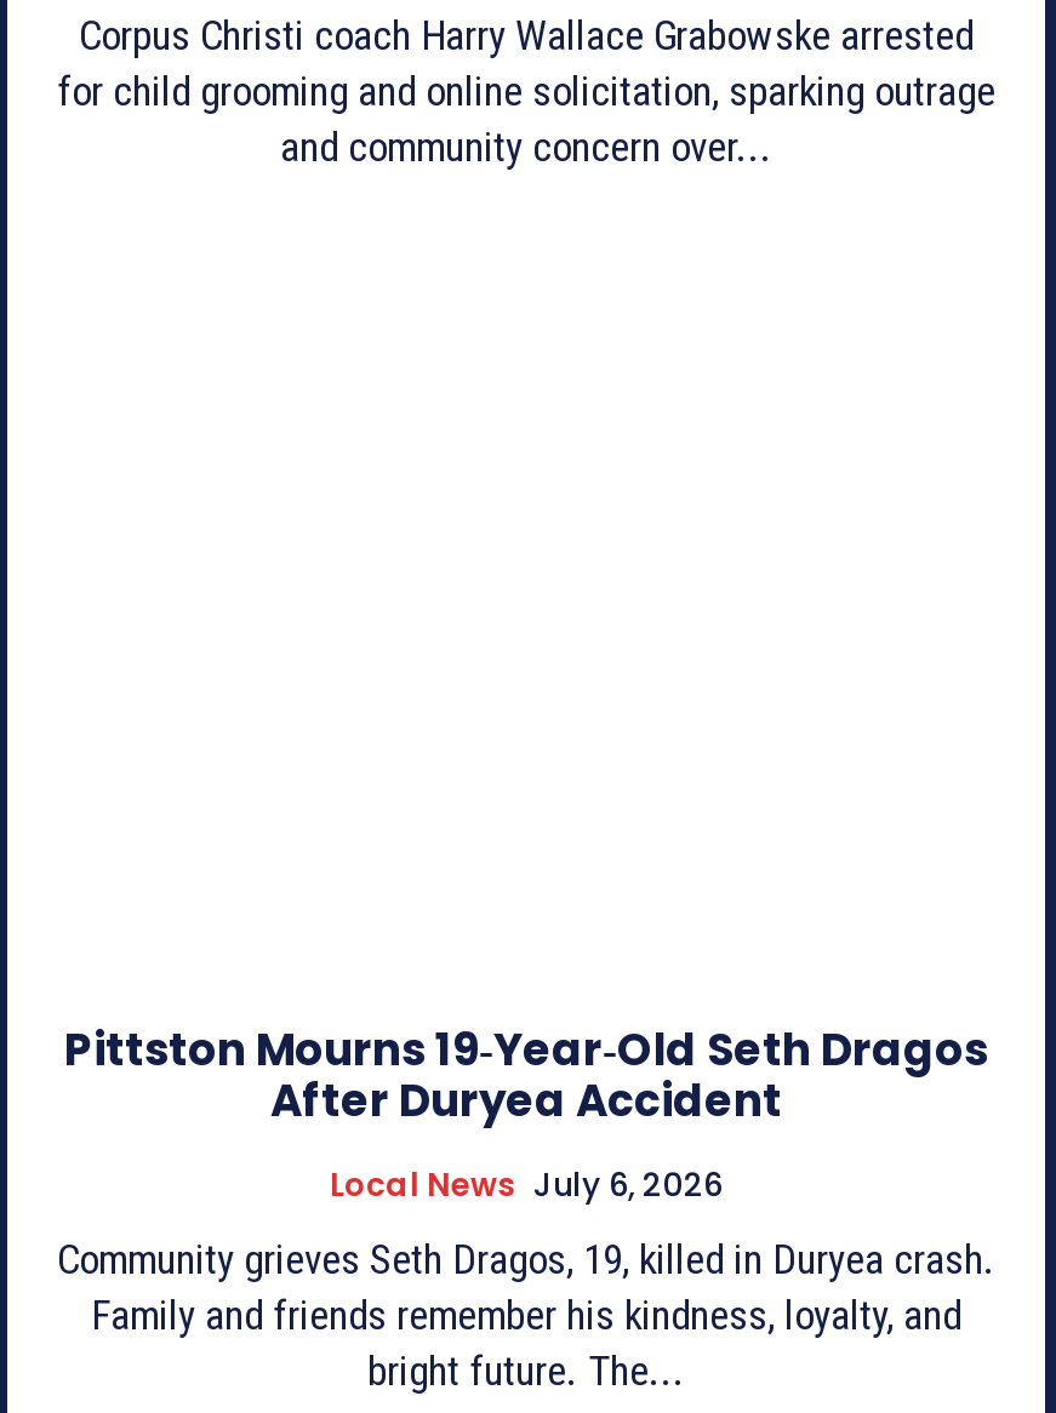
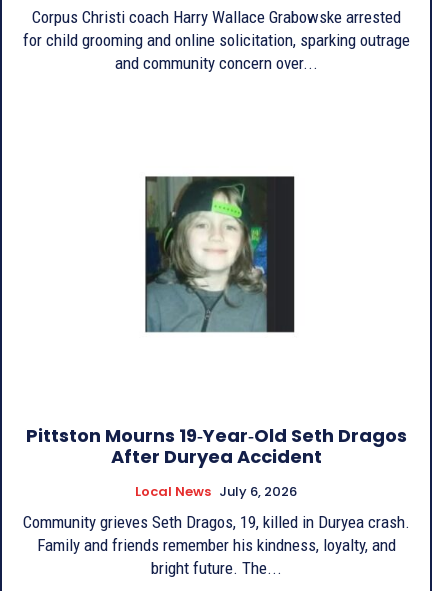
none -> [144,175,295,334] [image]

